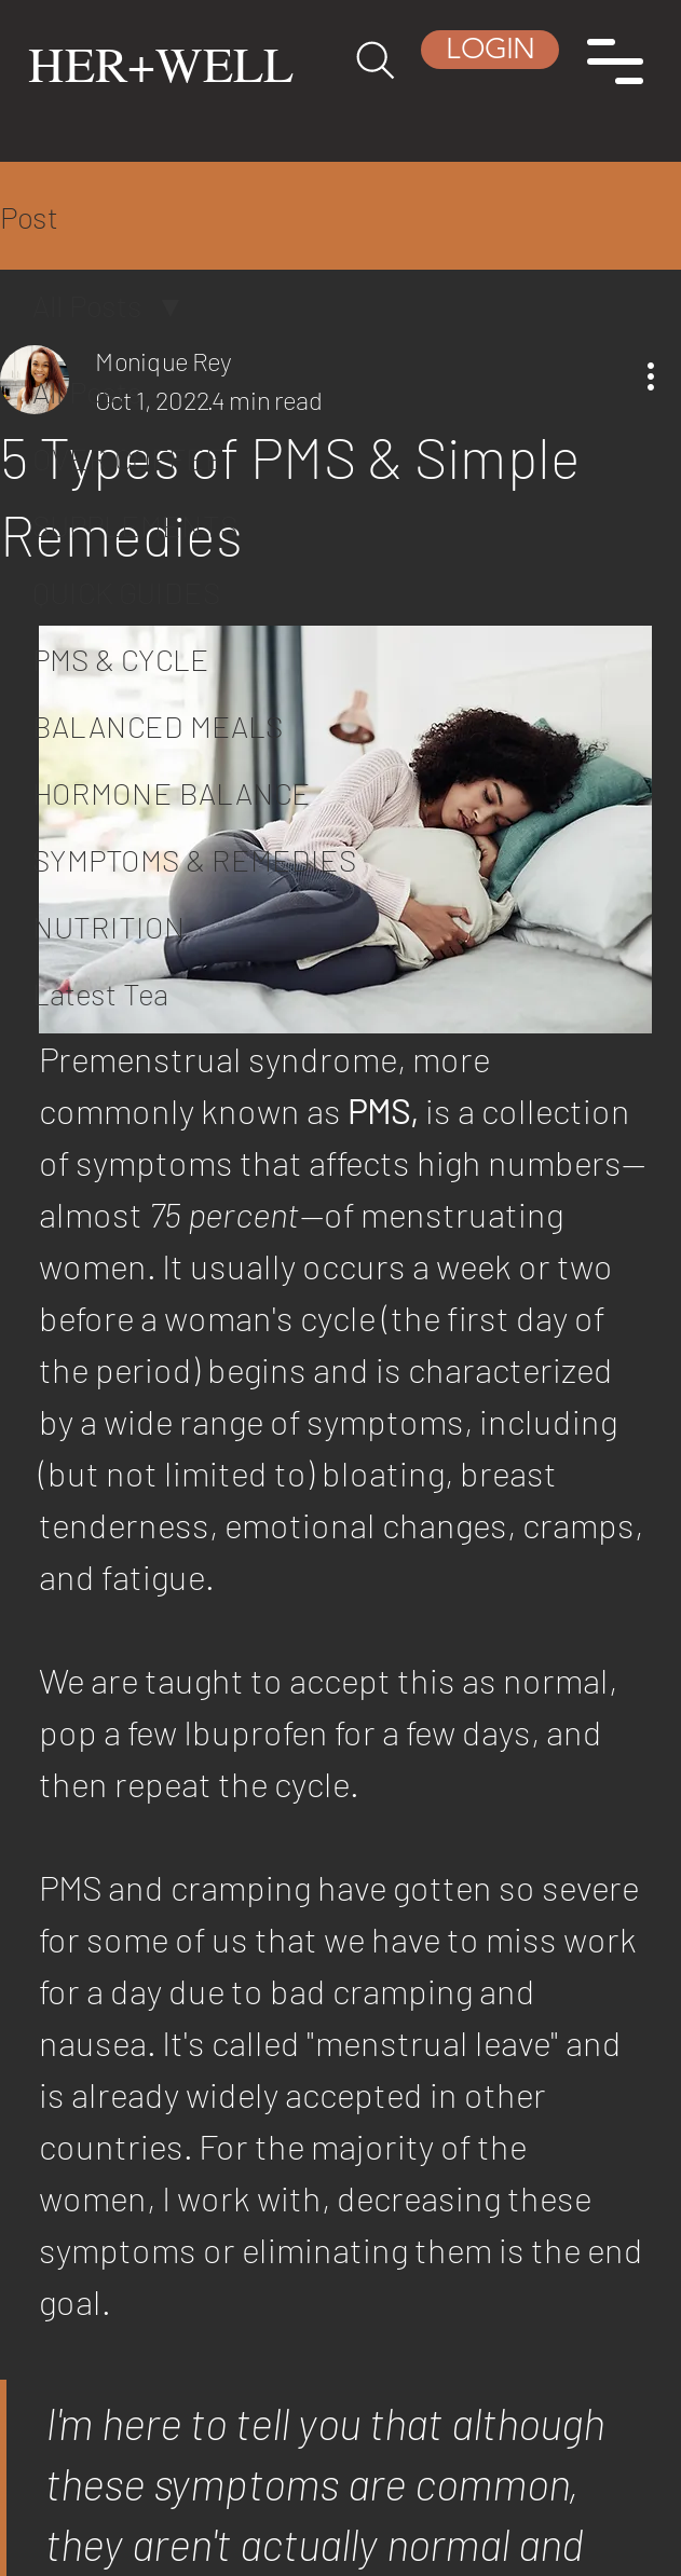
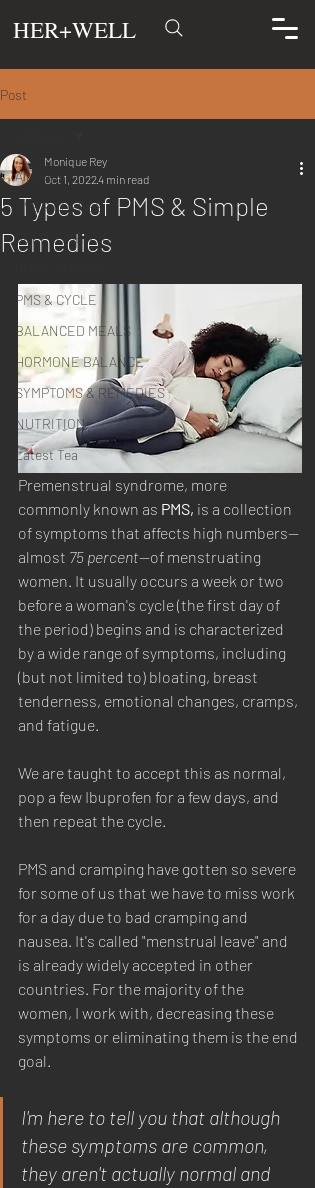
[446,32,534,65] LOGIN -> none

